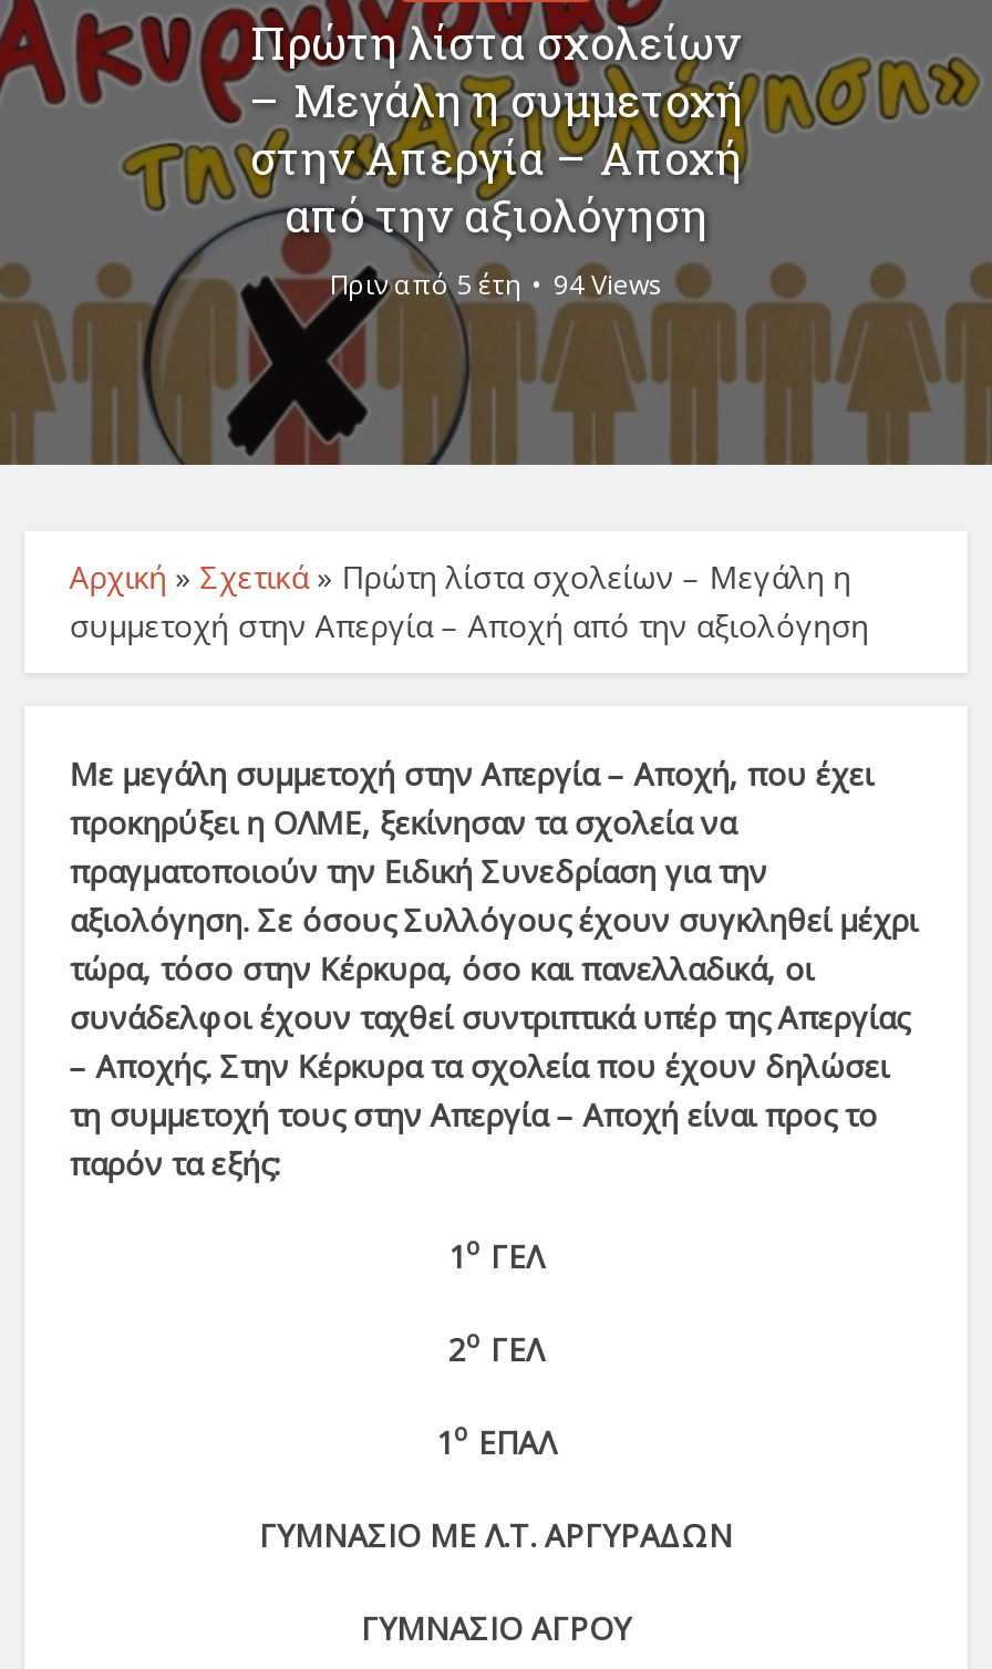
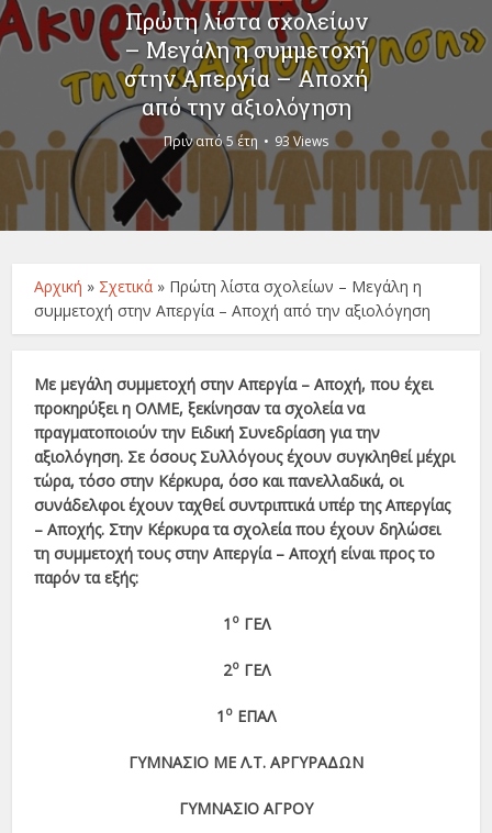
[330,265,662,302] Πριν από 5 έτη 94 Views -> [164,131,328,150] Πριν από 5 έτη 93 Views

